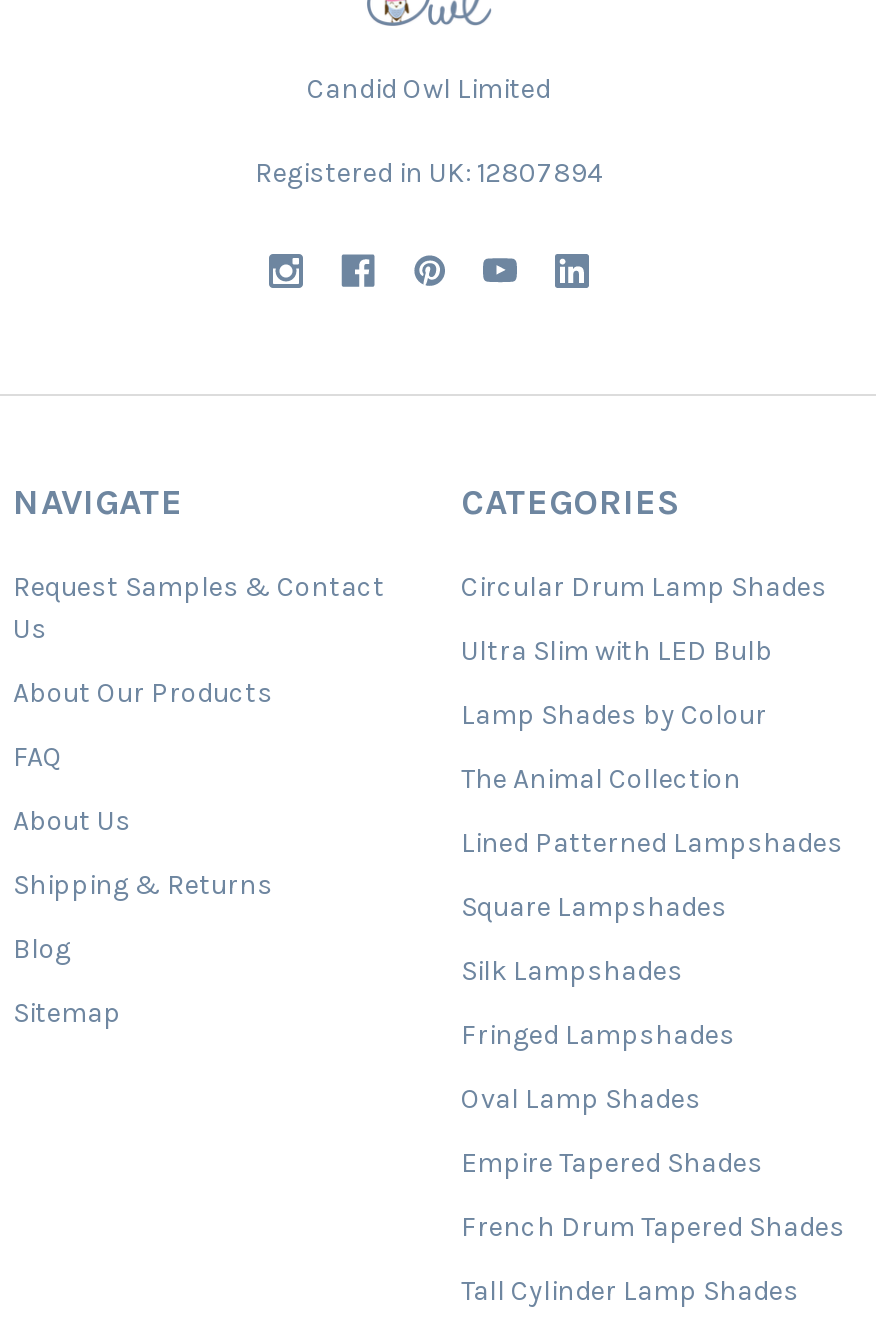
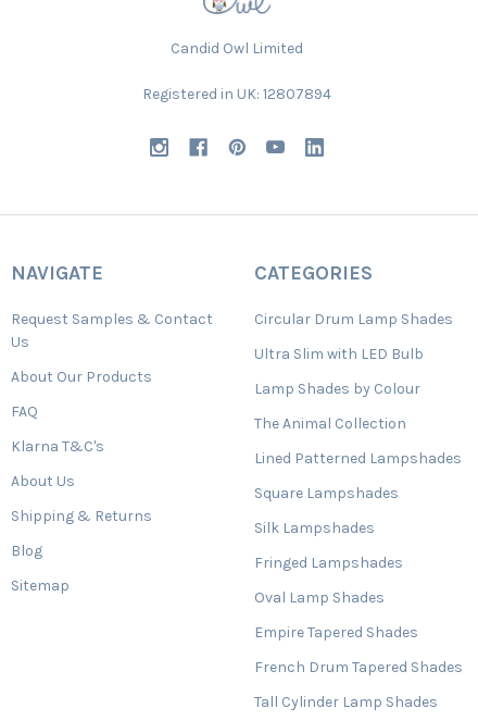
none -> [11,437,104,455] Klarna T&C's
moved [13,803,273,1029] -> [11,472,152,595]: About Us | Shipping & Returns | Blog | Sitemap

